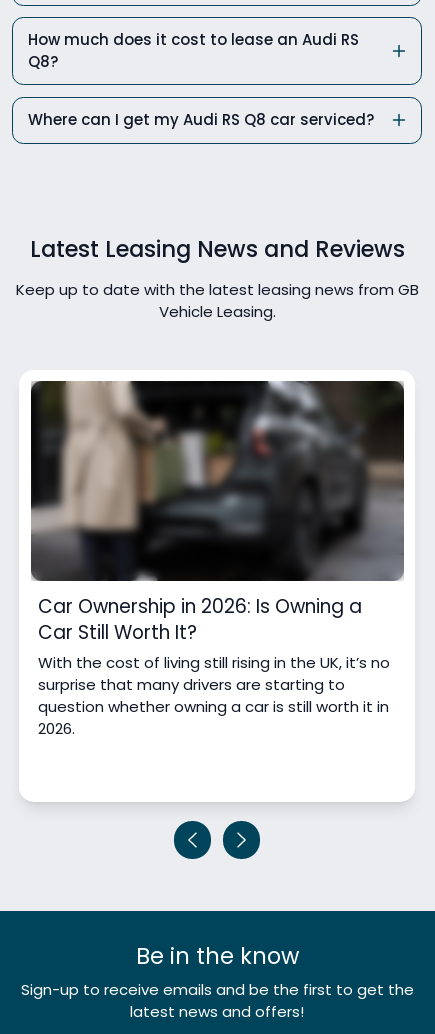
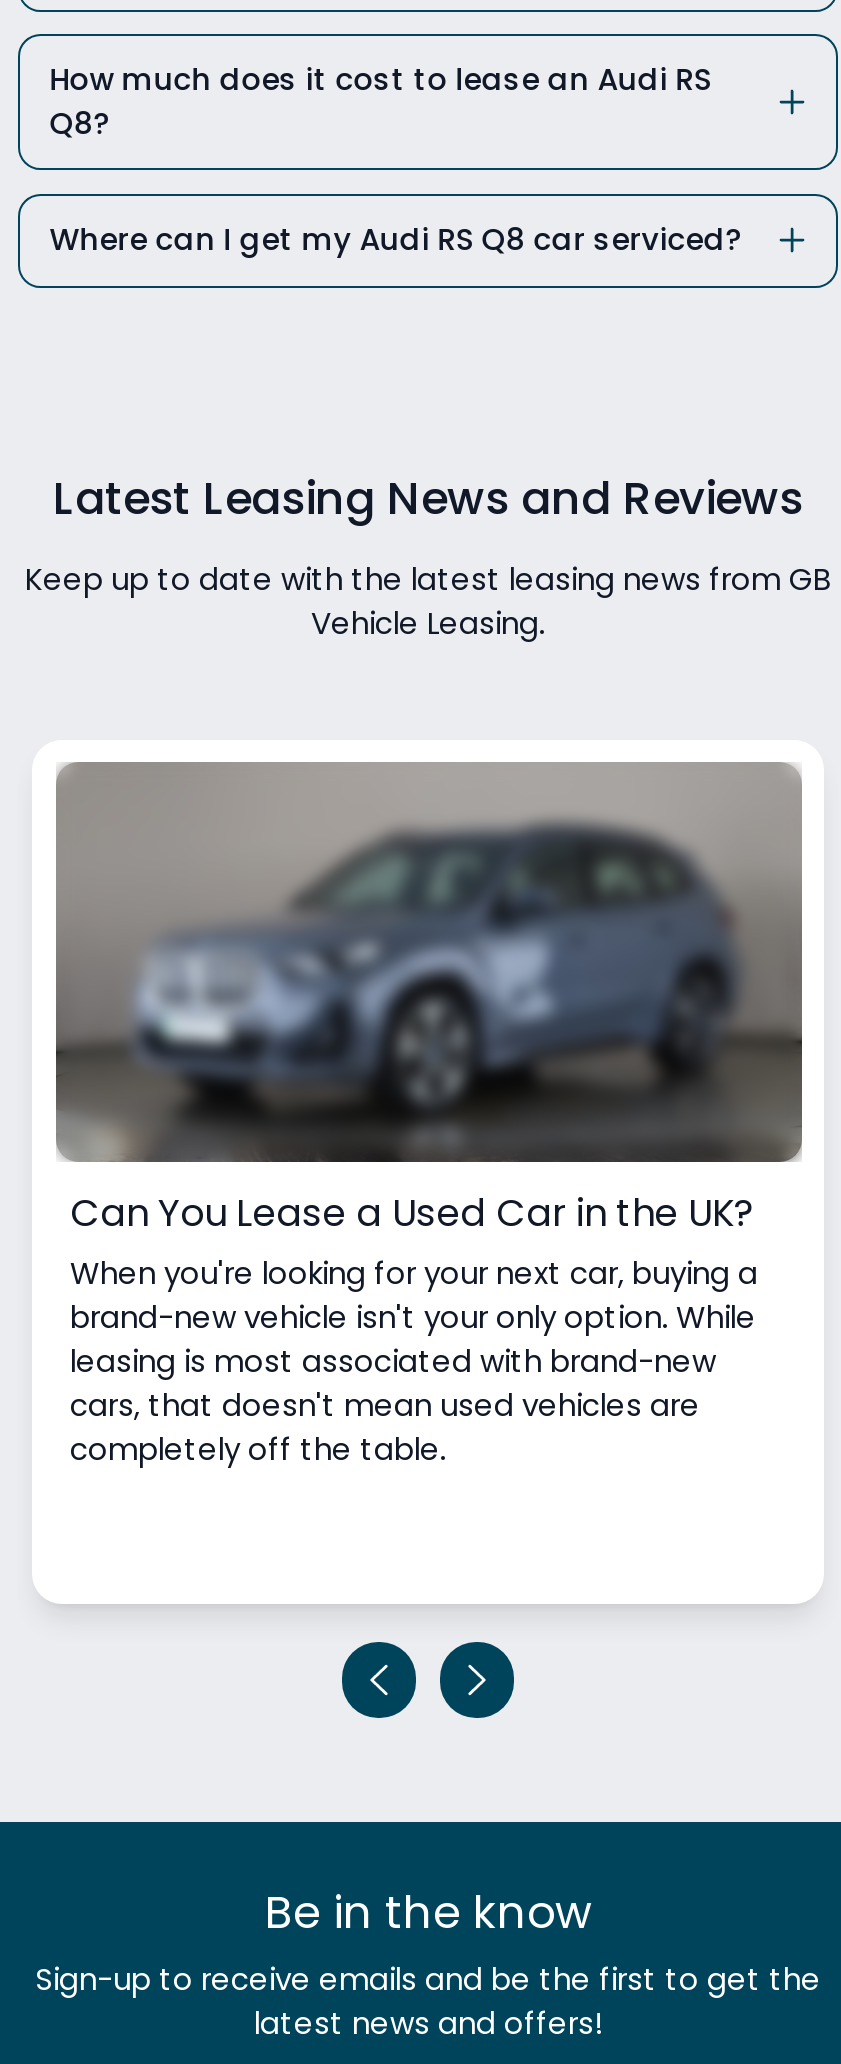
[31,381,404,739] [image] | Car Ownership in 2026: Is Owning a | Car Still Worth It? | With the cost of living still rising in the UK, it’s no | surprise that many drivers are starting to | question whether owning a car is still worth it in | 2026. -> [56,764,802,1469] [image] | Can You Lease a Used Car in the UK? | When you're looking for your next car, buying a | brand-new vehicle isn't your only option. While | leasing is most associated with brand-new | cars, that doesn't mean used vehicles are | completely off the table.

